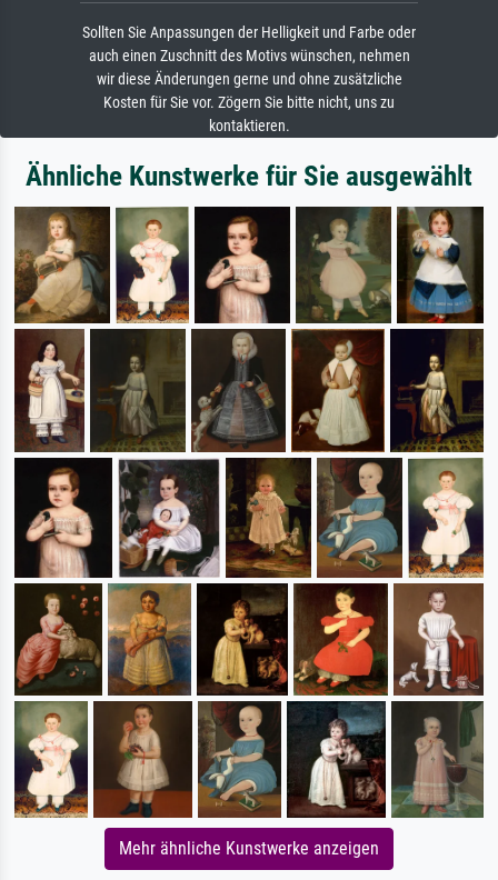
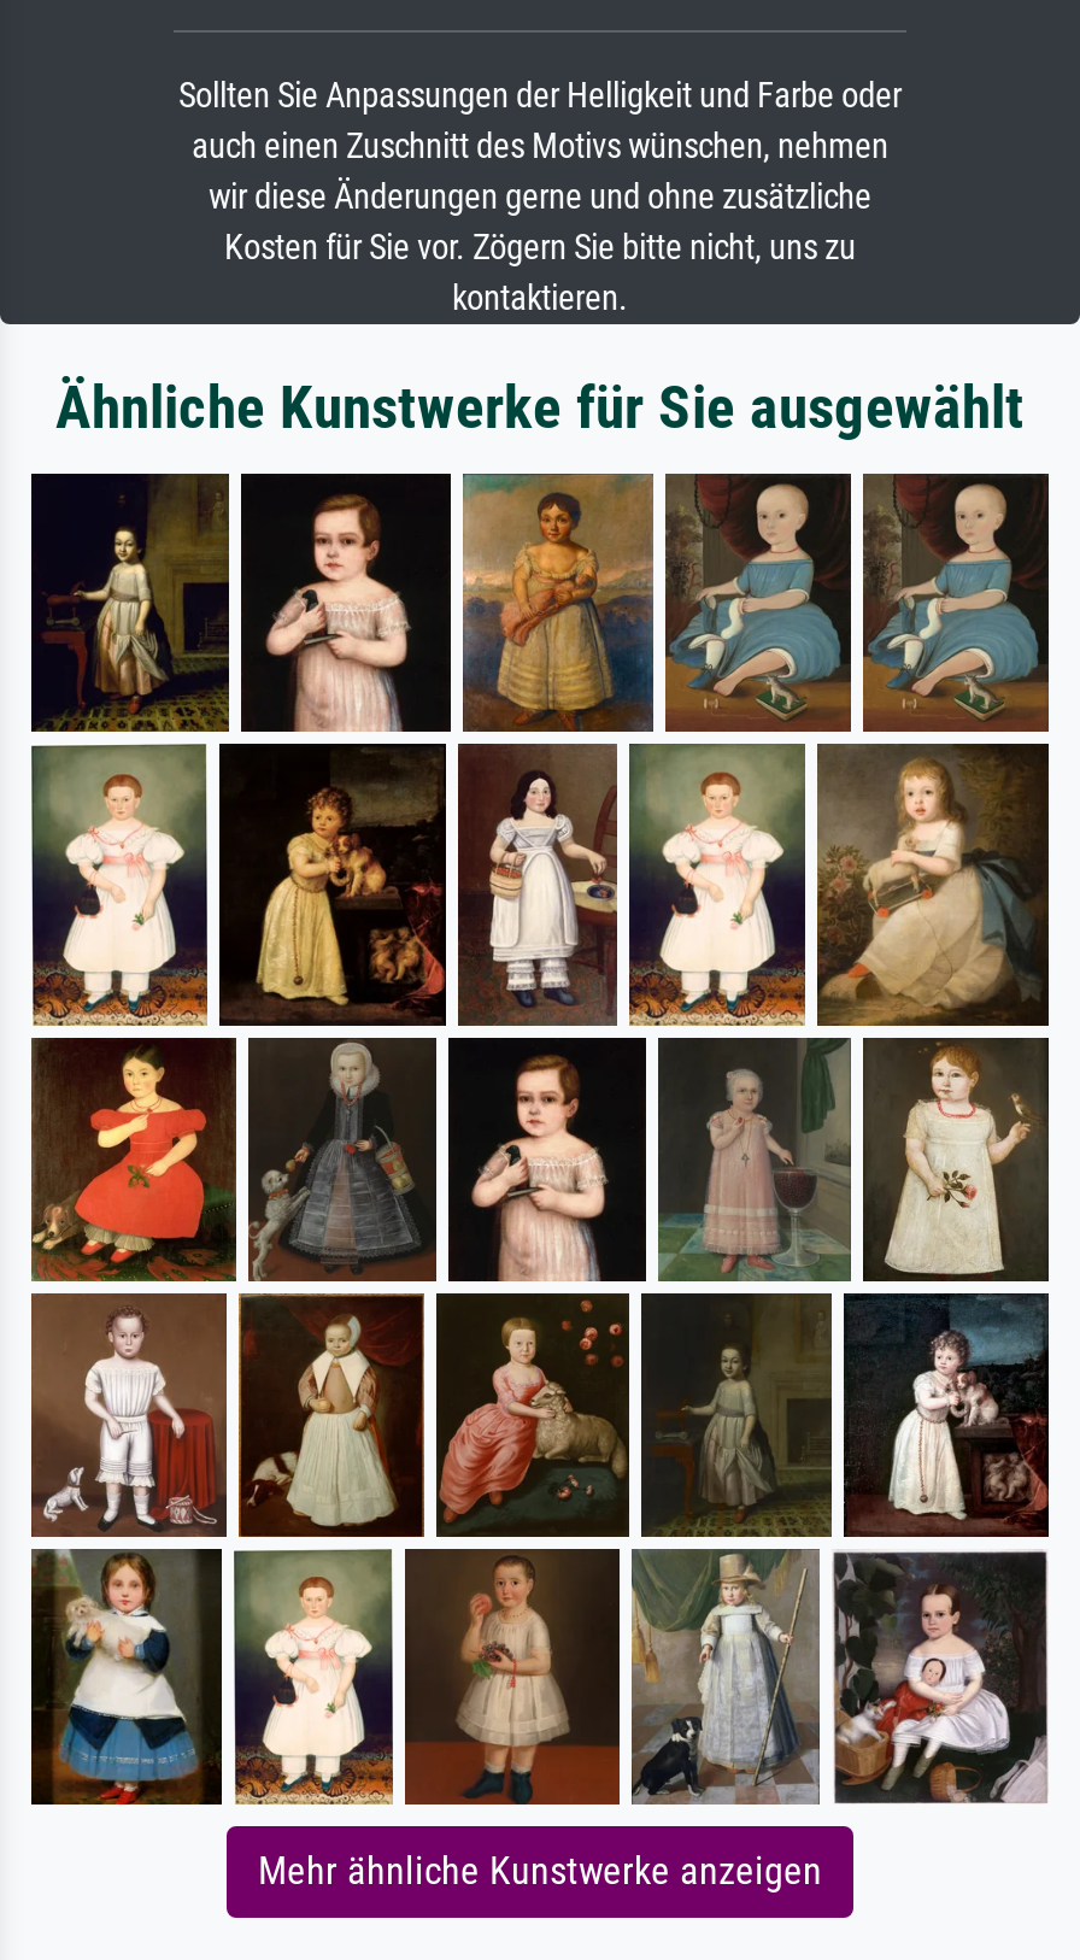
[13,206,485,819] [image] -> [29,471,1051,1807] [image]

